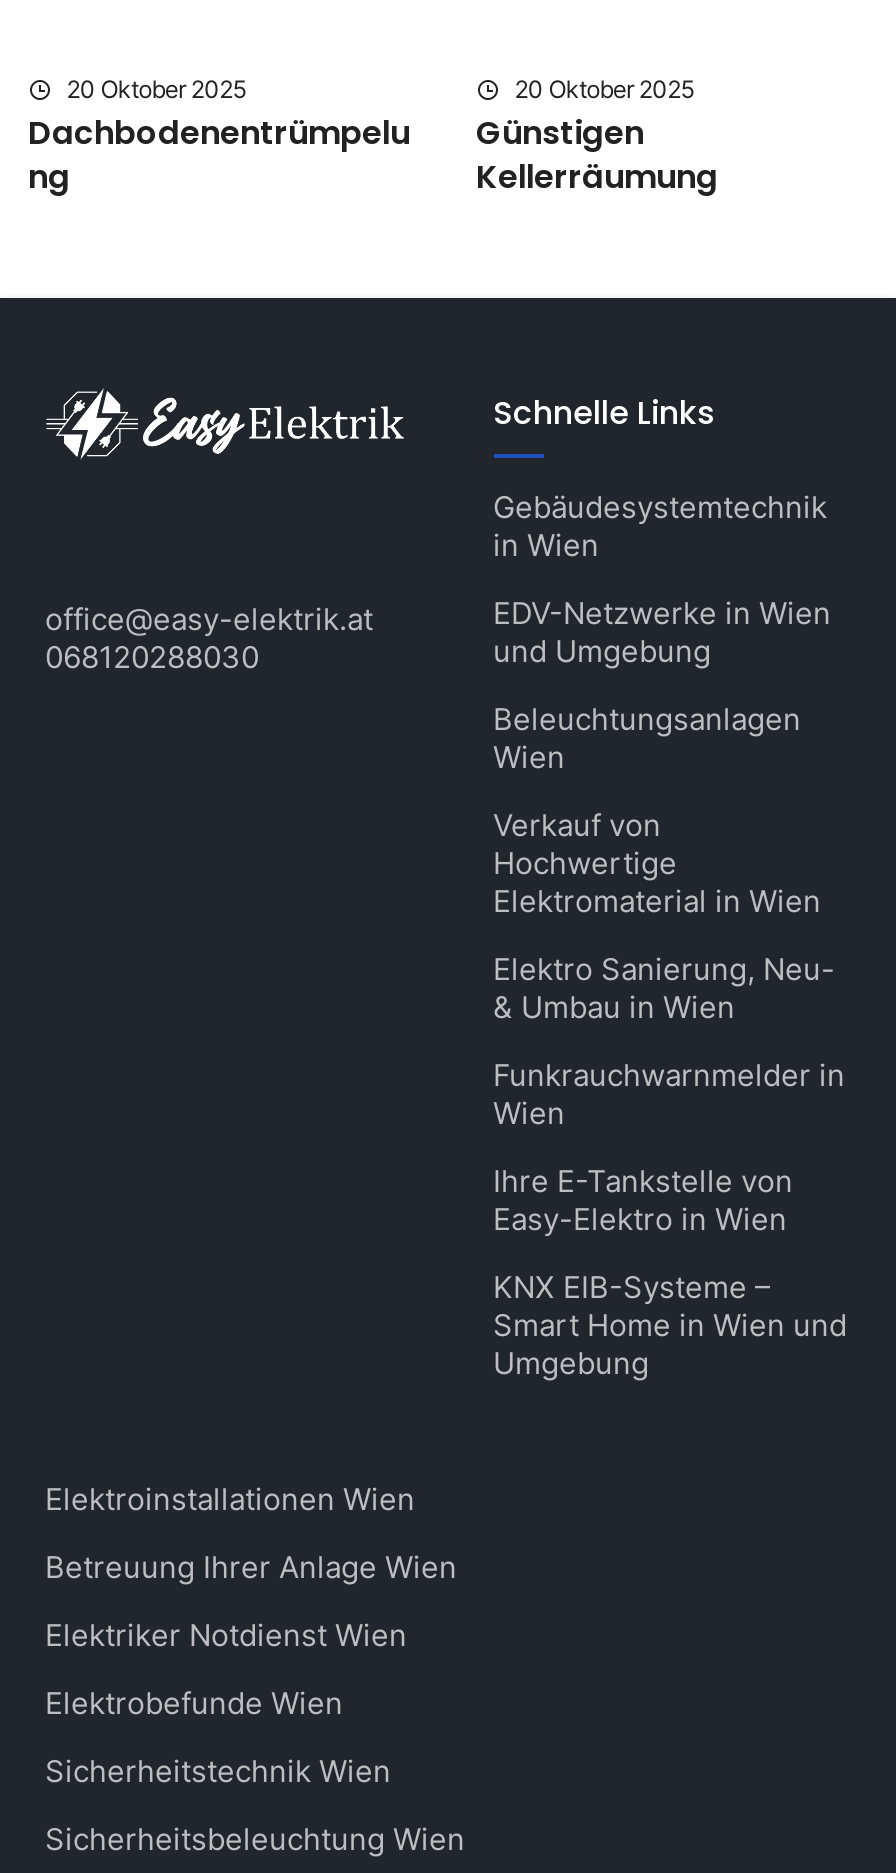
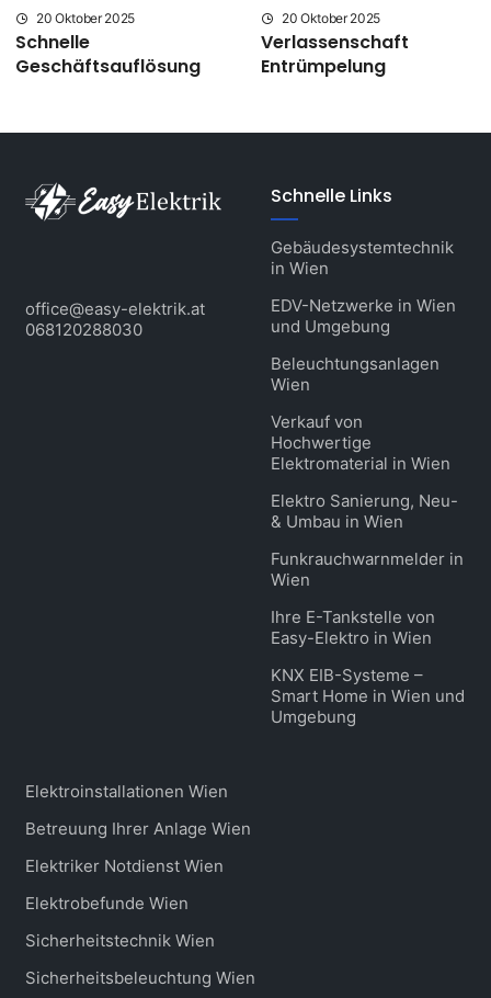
[28,111,410,201] Dachbodenentrümpelu | ng -> [15,30,201,80] Schnelle | Geschäftsauflösung
[476,111,718,201] Günstigen | Kellerräumung -> [261,30,409,80] Verlassenschaft | Entrümpelung

